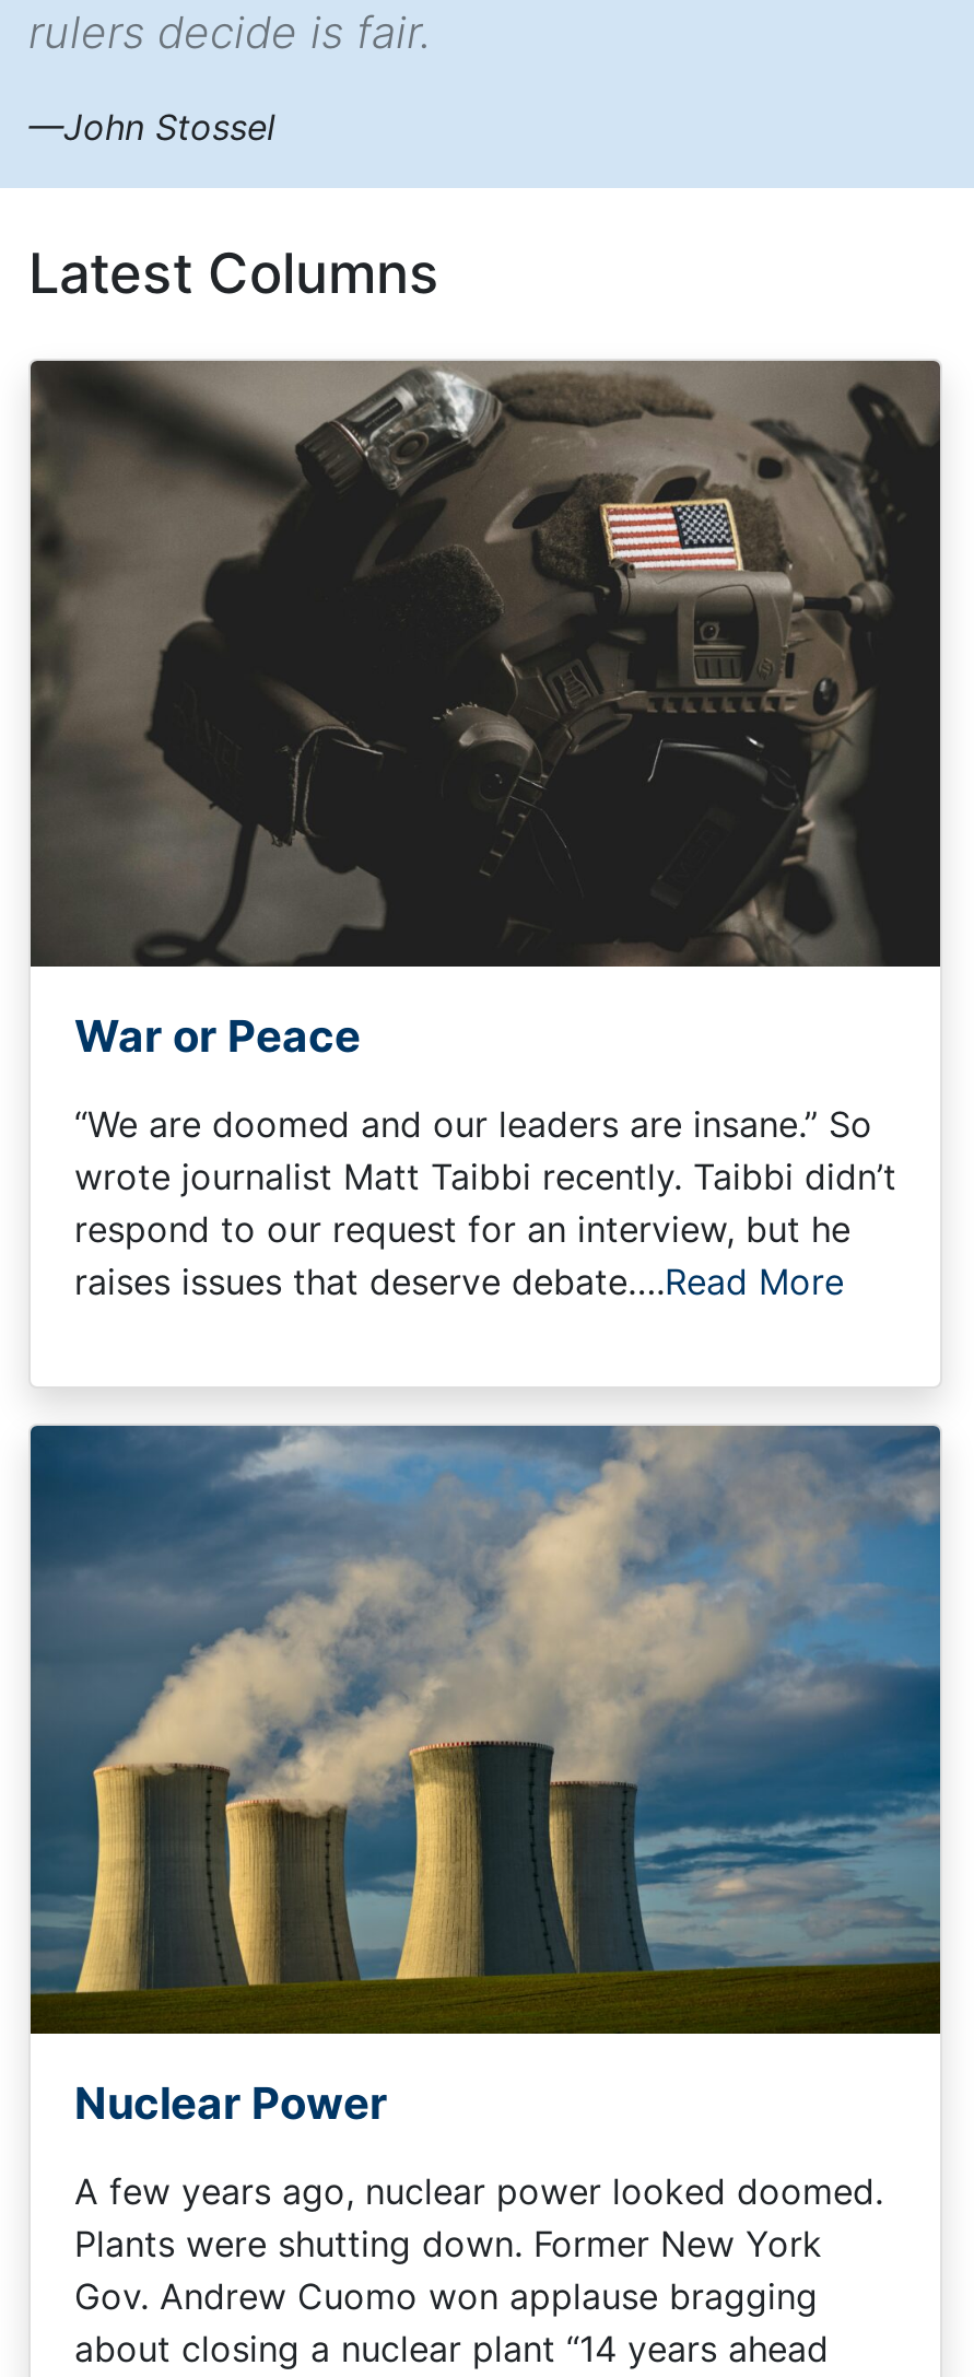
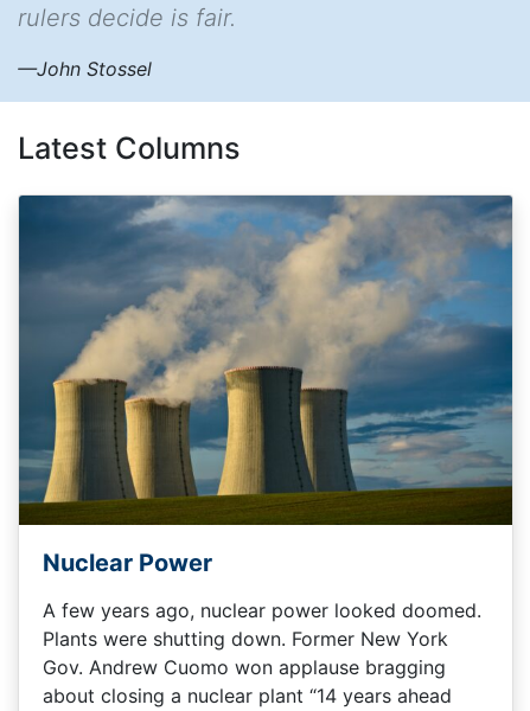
[31,361,942,1304] [image] | War or Peace | “We are doomed and our leaders are insane.” So | wrote journalist Matt Taibbi recently. Taibbi didn’t | respond to our request for an interview, but he | raises issues that deserve debate….Read More -> none

